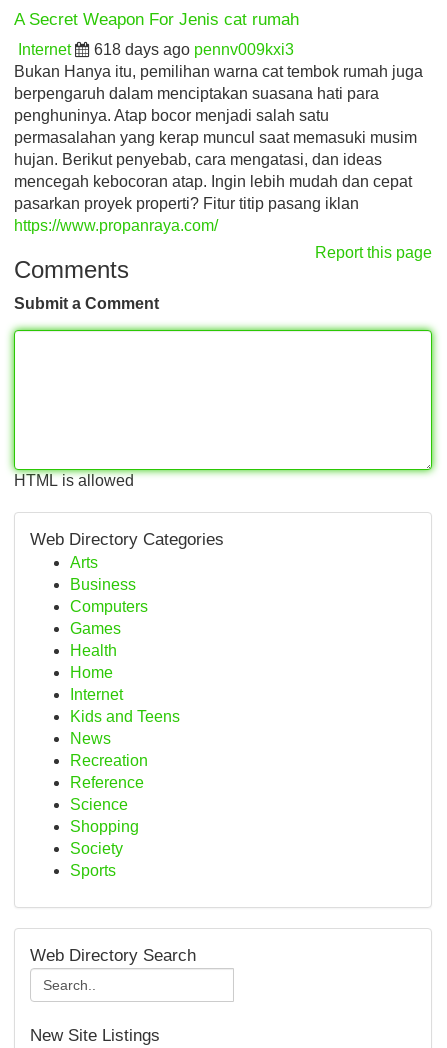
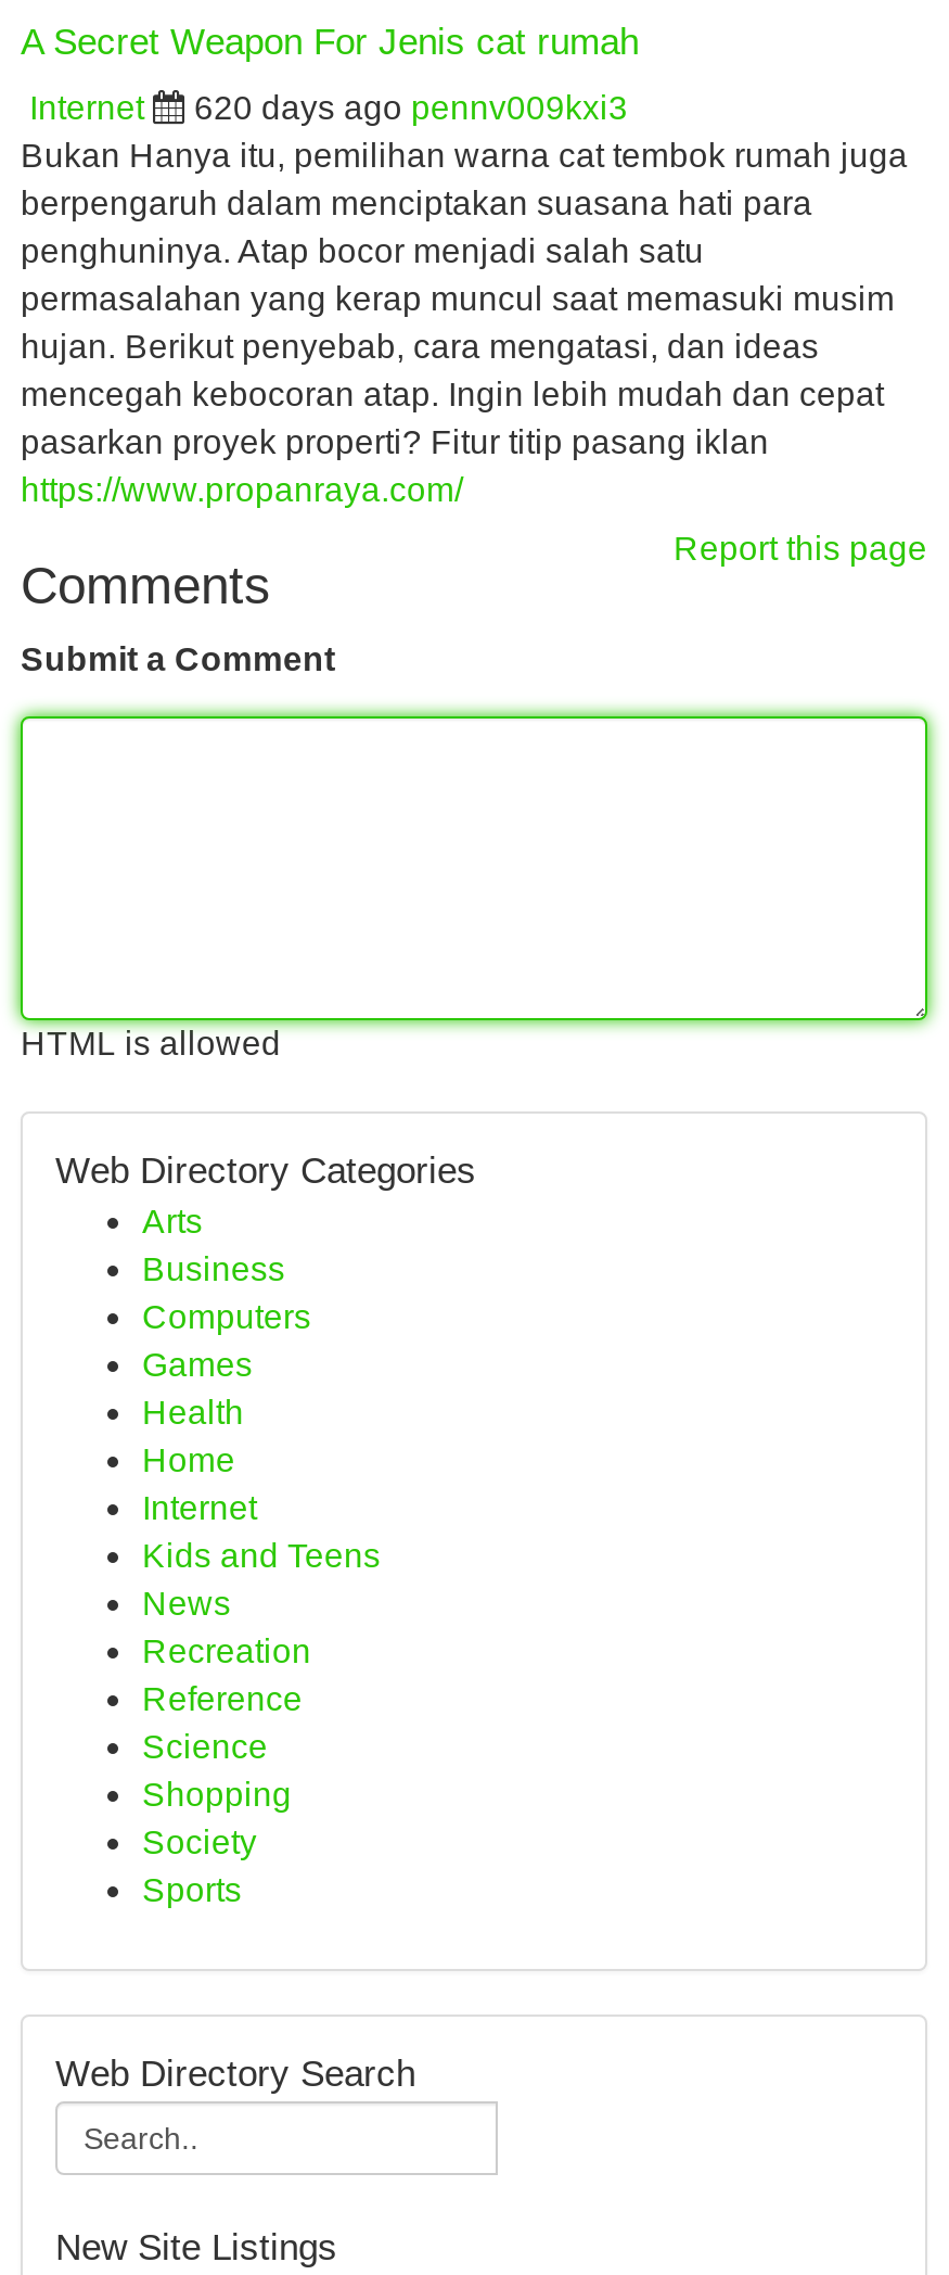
[94,41,294,58] 618 days ago pennv009kxi3 -> [194,89,628,126] 620 days ago pennv009kxi3

